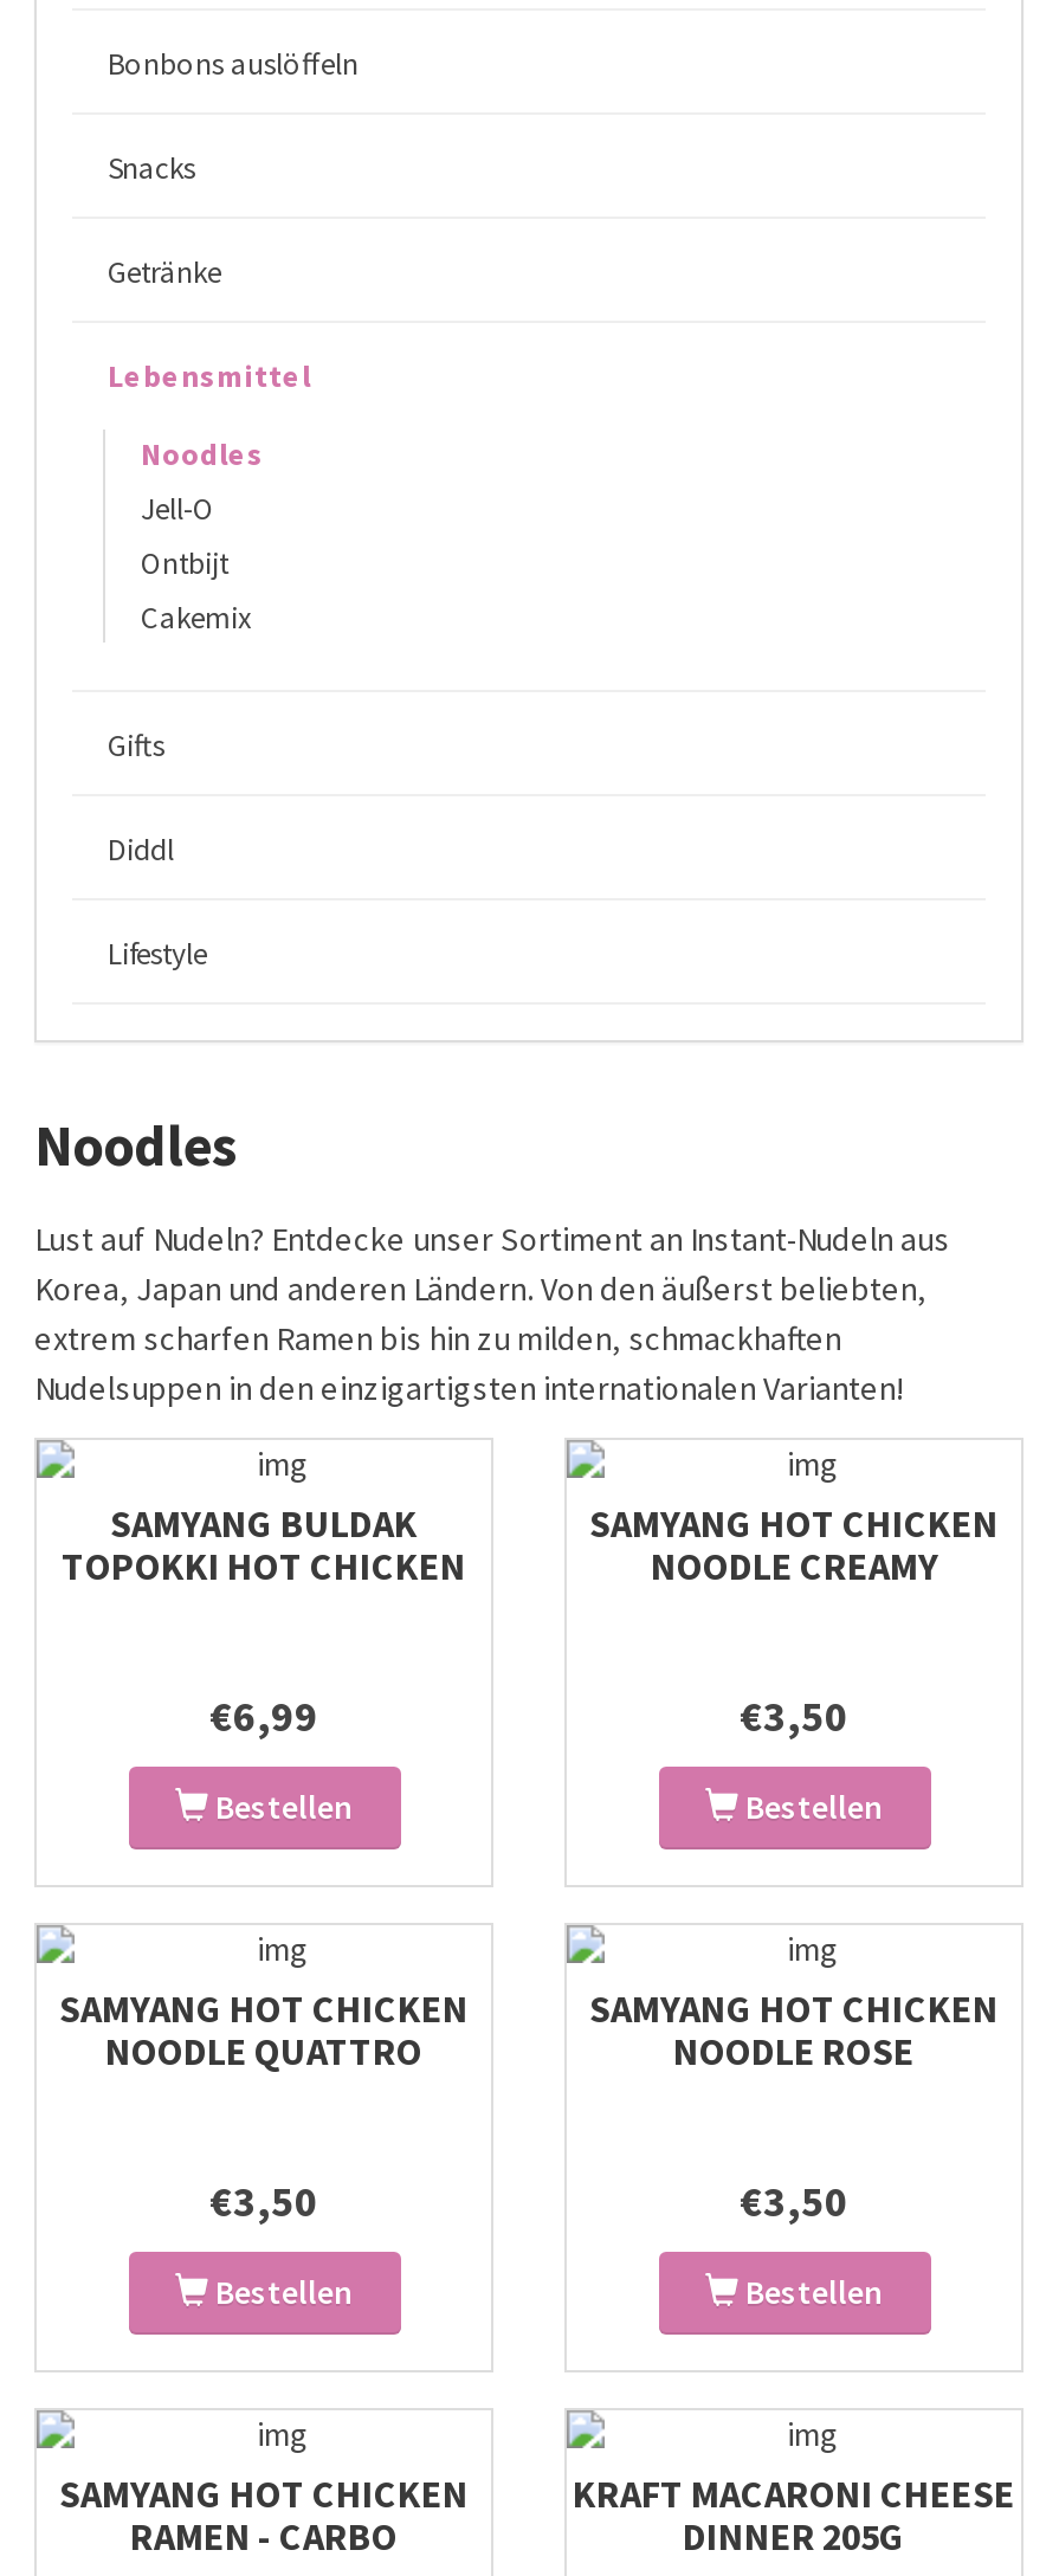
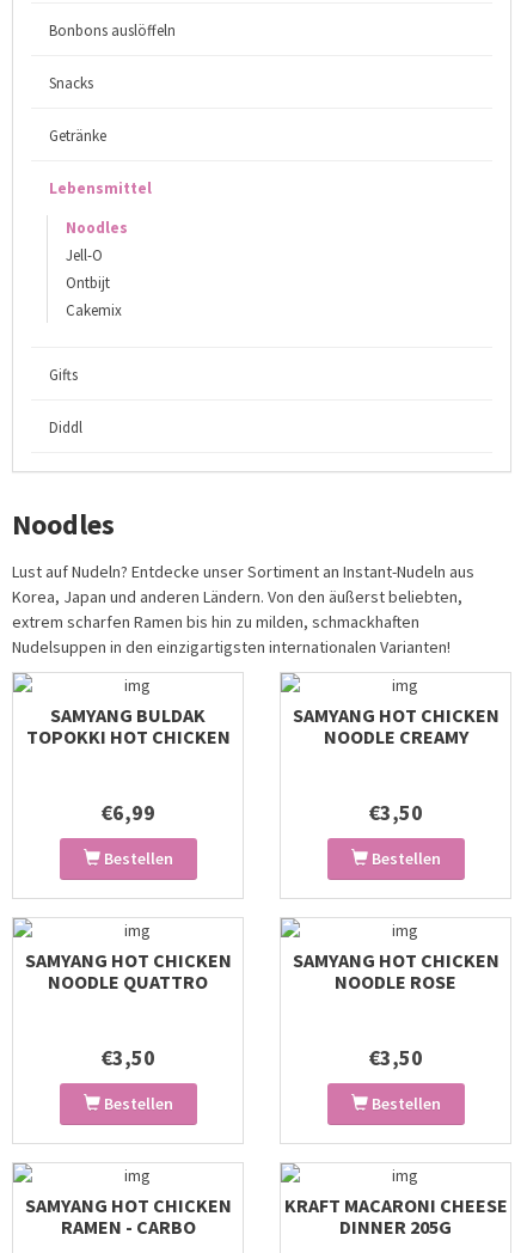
[108,934,207,974] Lifestyle -> none

